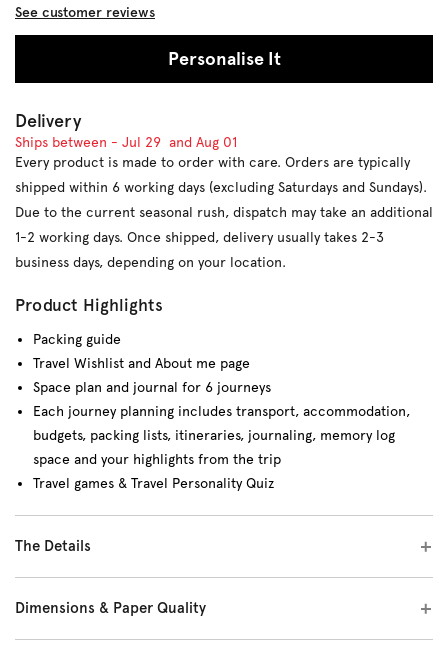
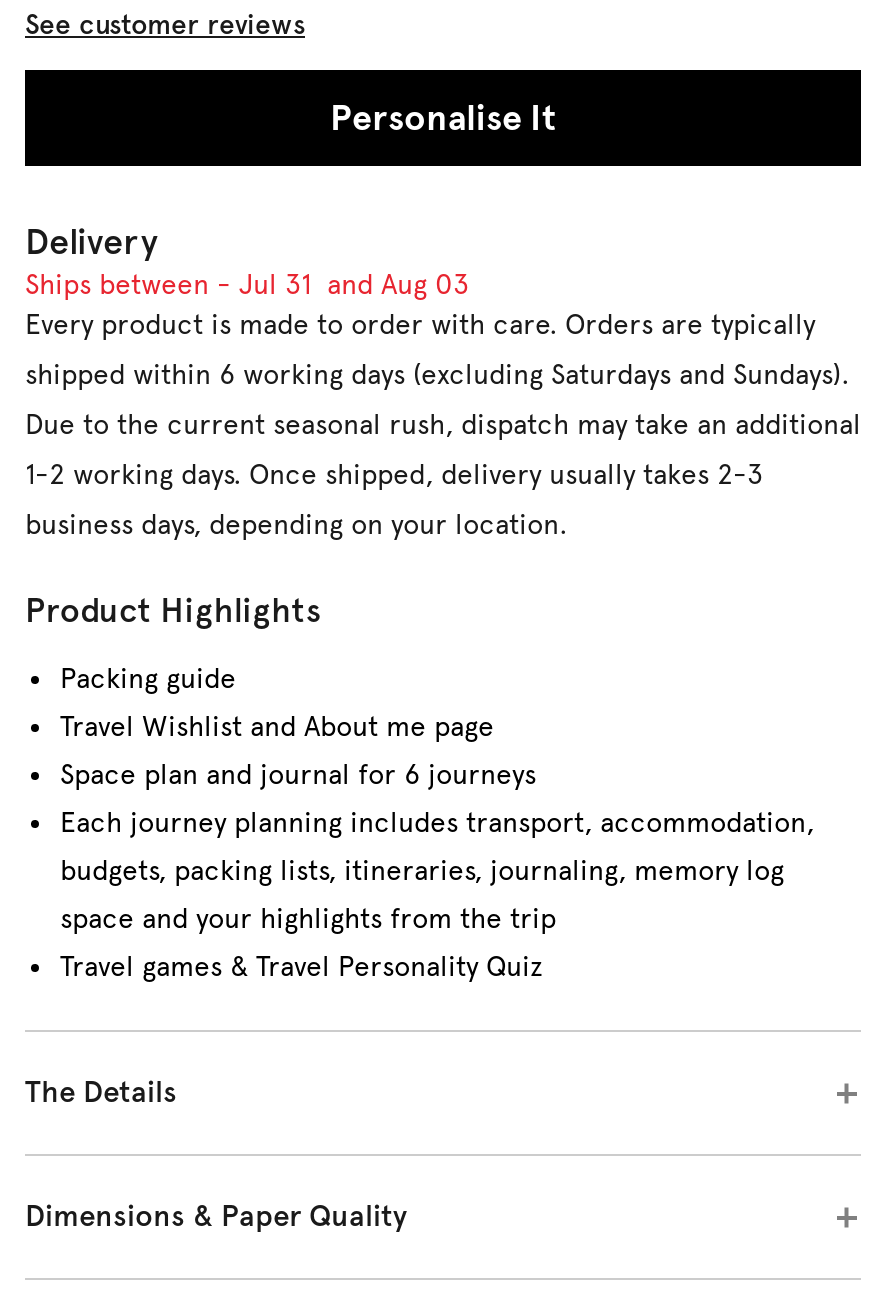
[15,134,237,150] Ships between - Jul 29 and Aug 01 -> [25,268,469,300] Ships between - Jul 31 and Aug 03

